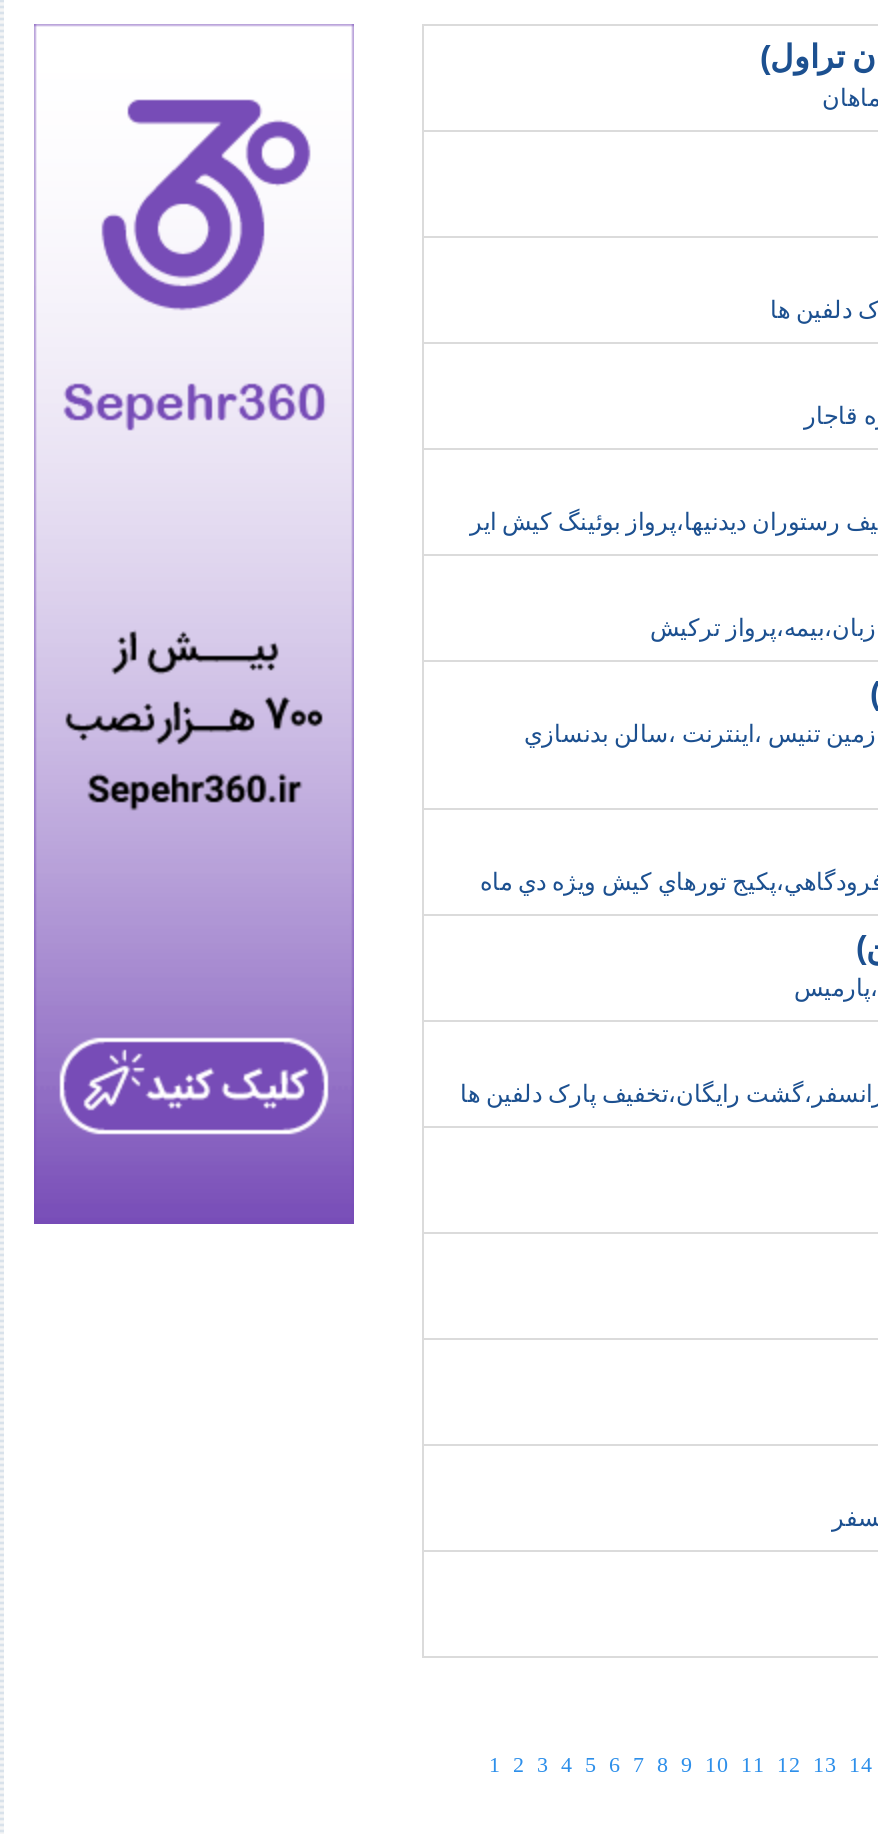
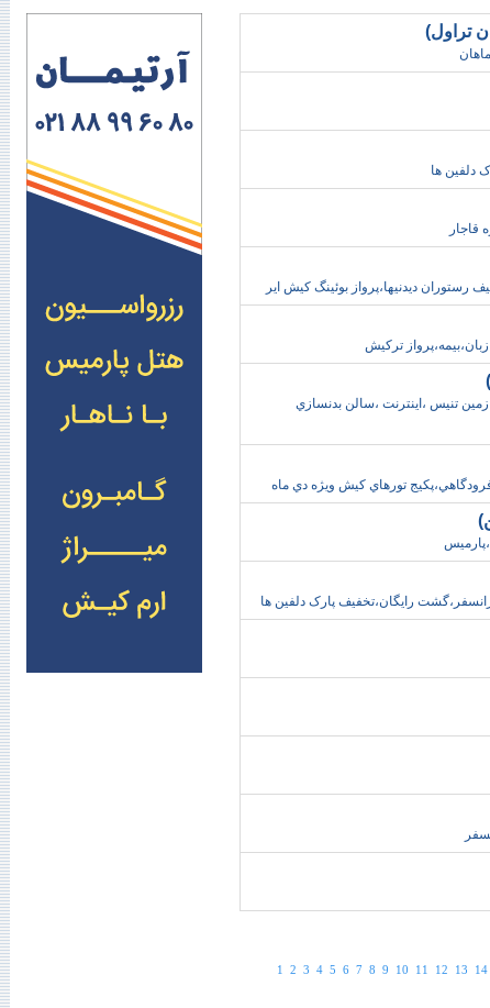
[32,92,356,1226] [image] -> [25,49,203,673] [image]

